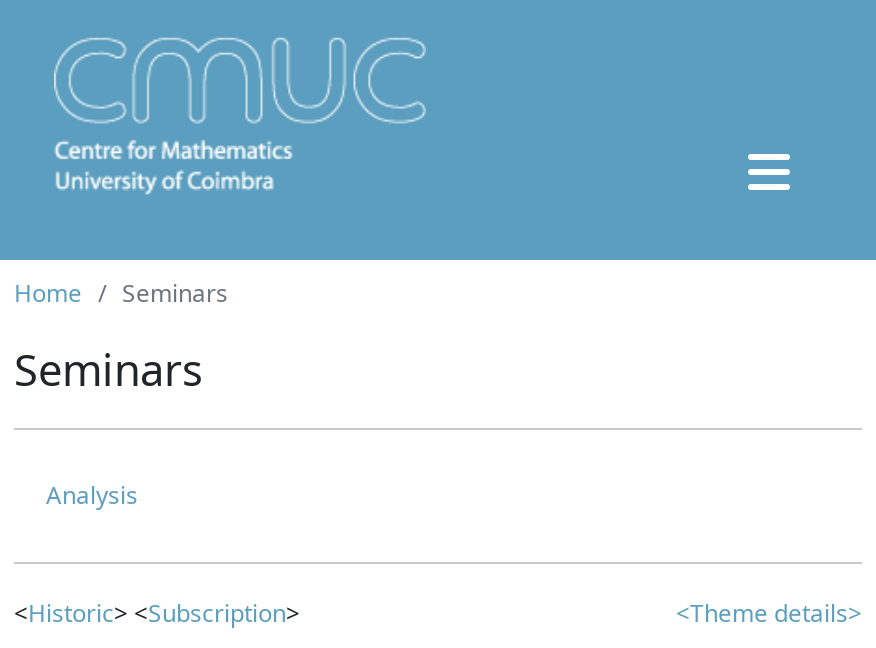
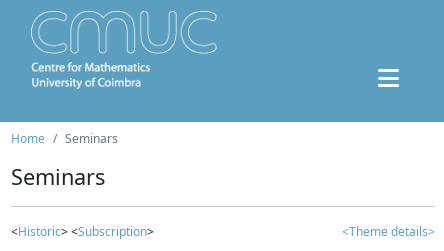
[46,478,138,512] Analysis -> none

